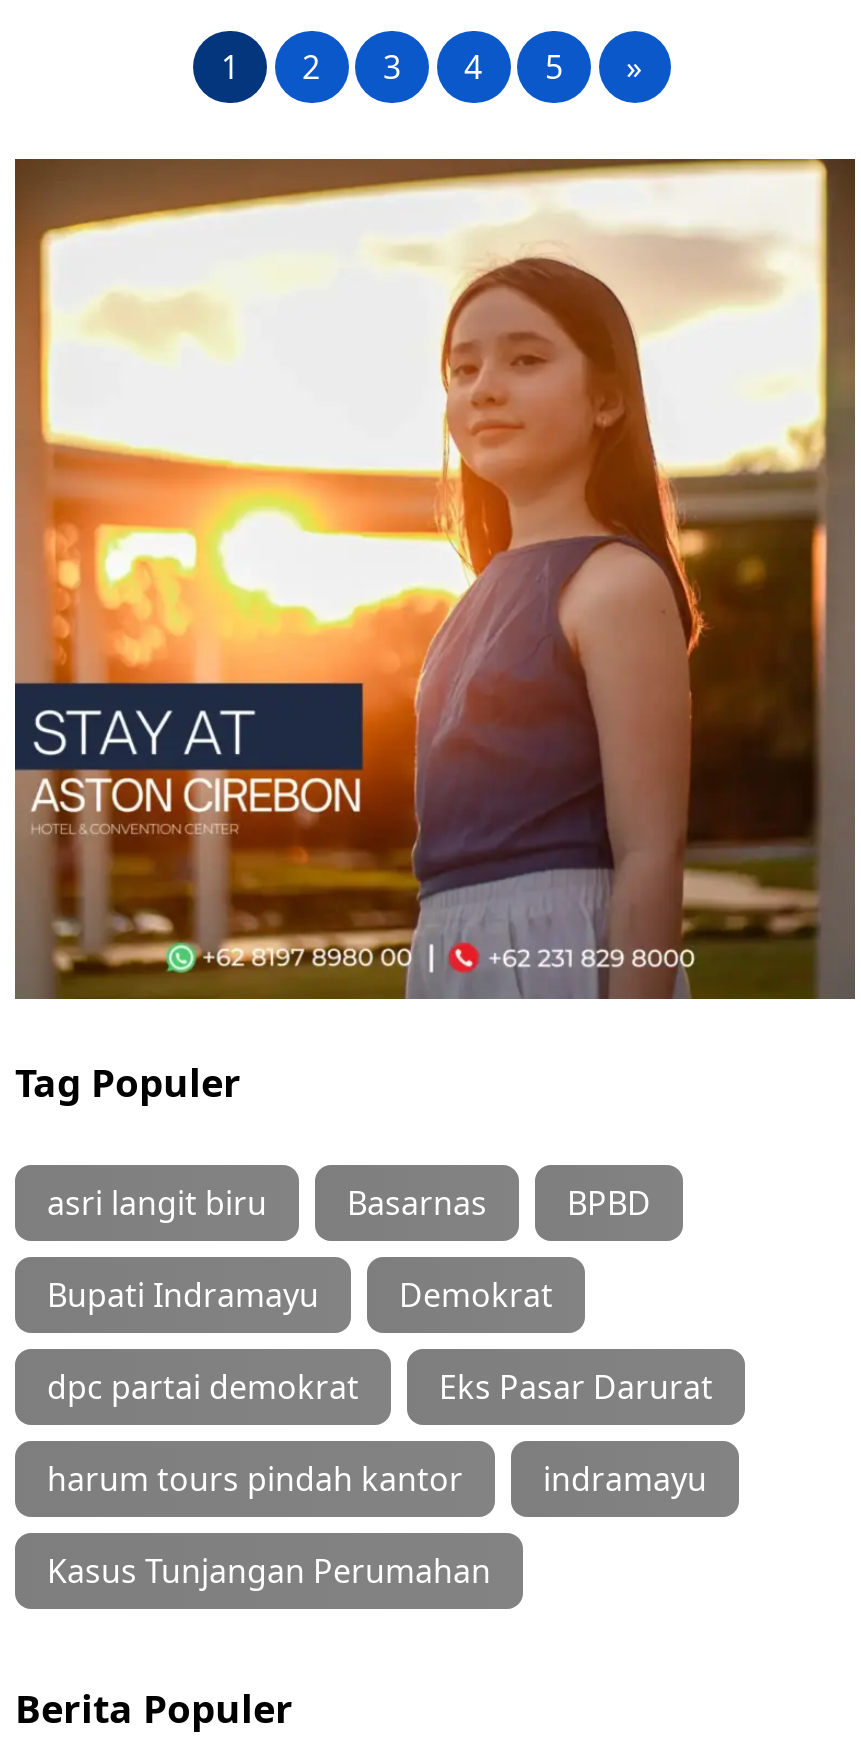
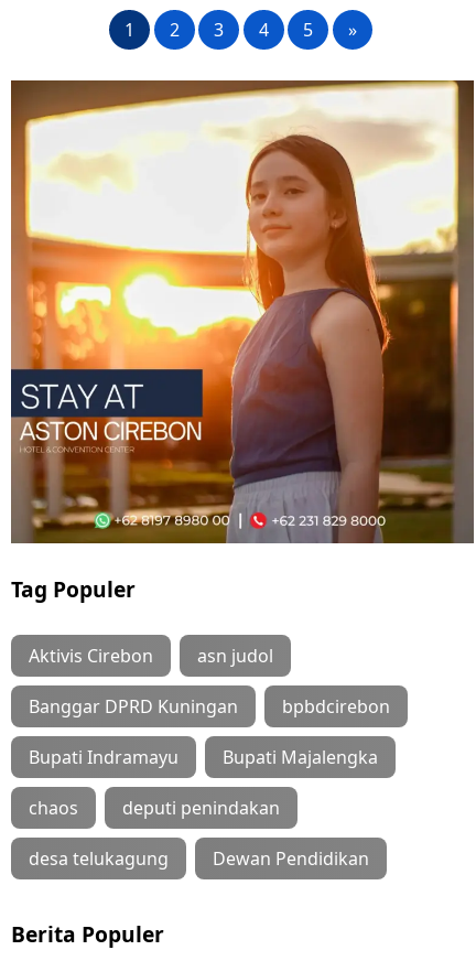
[47,1181,651,1225] asri langit biru | Basarnas | BPBD -> [29,644,390,719] Aktivis Cirebon | asn judol | Banggar DPRD Kuningan | bpbdcirebon
[47,1273,713,1593] Demokrat | dpc partai demokrat | Eks Pasar Darurat | harum tours pindah kantor | indramayu | Kasus Tunjangan Perumahan -> [29,745,378,871] Bupati Majalengka | chaos | deputi penindakan | desa telukagung | Dewan Pendidikan
moved [47,1273,319,1317] -> [29,745,178,769]: Bupati Indramayu

